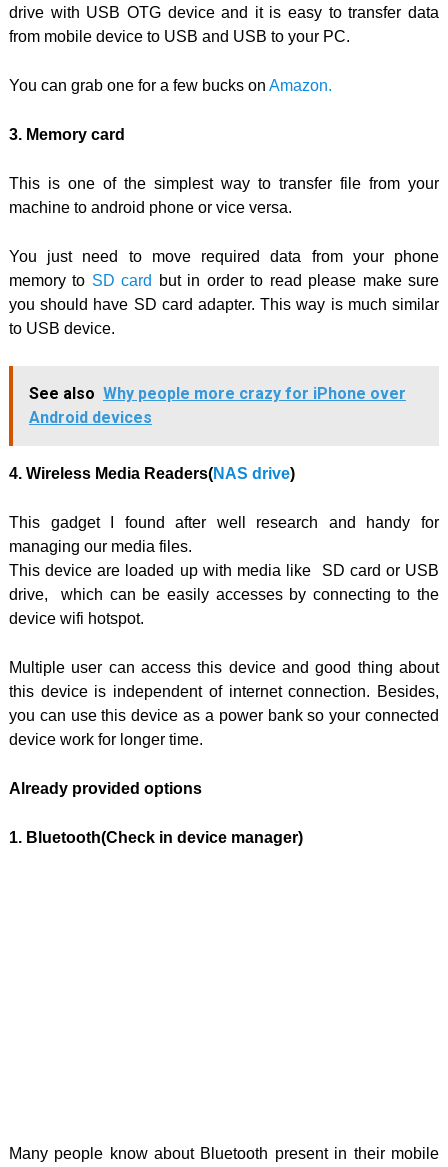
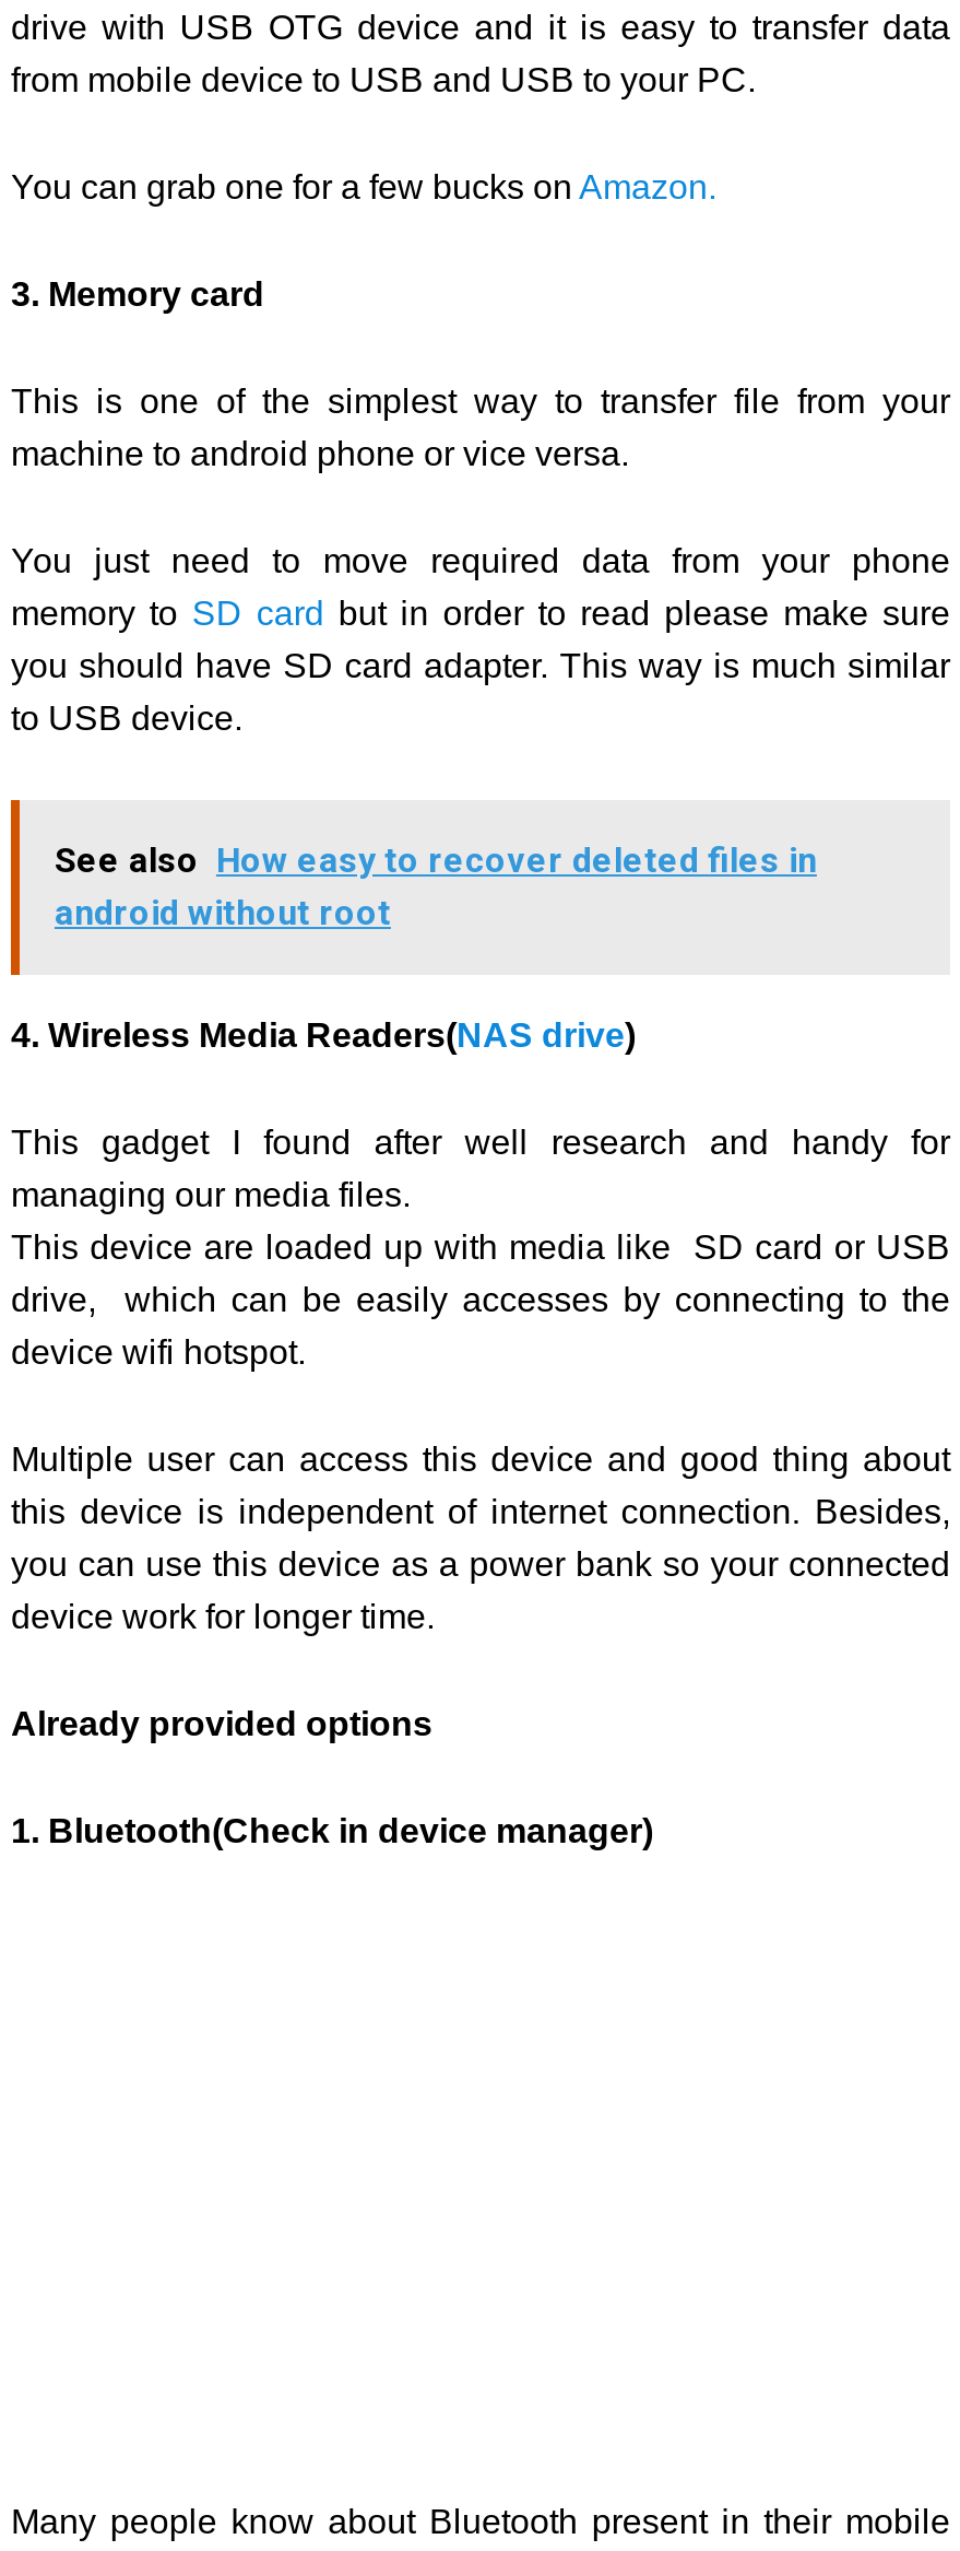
[29,384,406,427] See also Why people more crazy for iPhone over | Android devices -> [55,839,817,933] See also How easy to recover deleted files in | android without root

